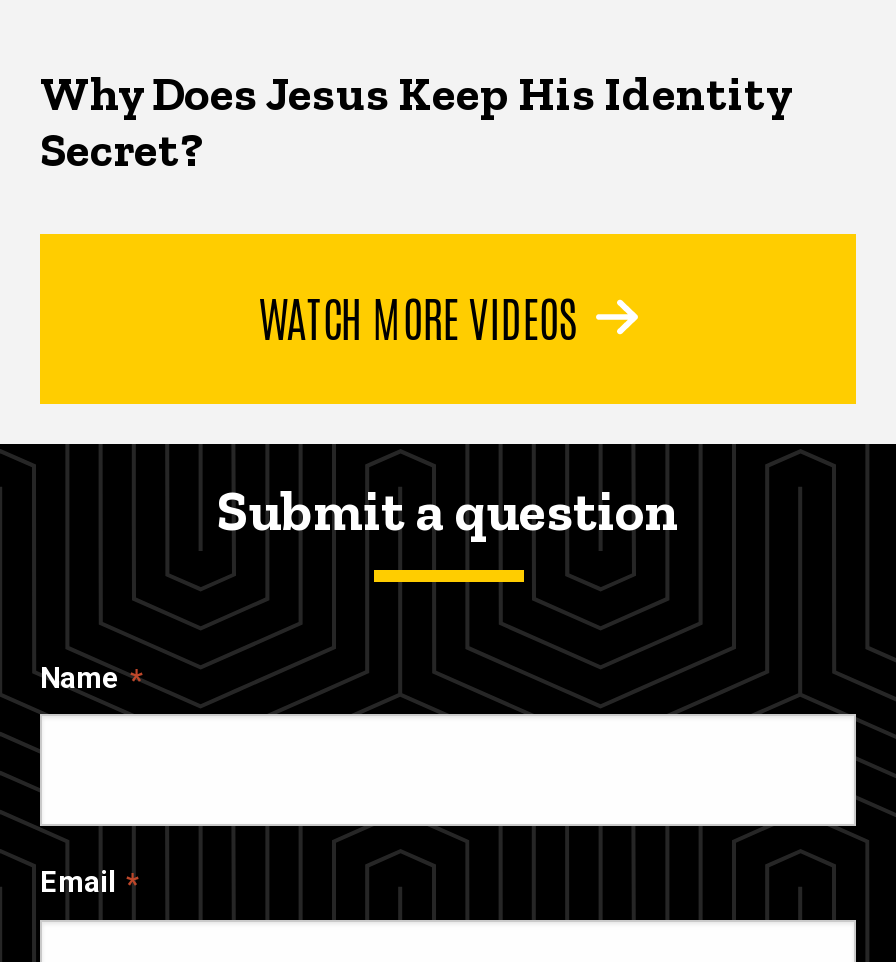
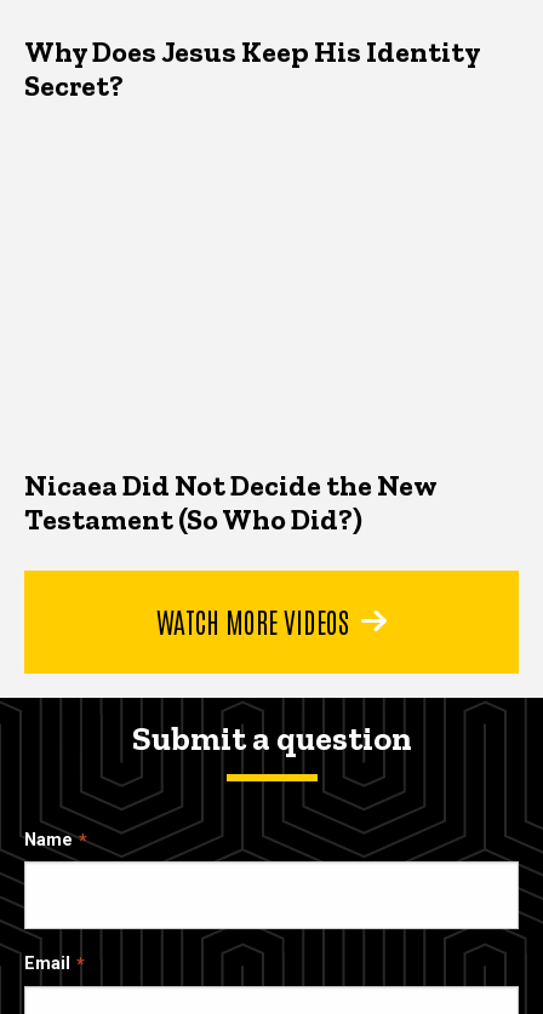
none -> [24,467,436,536] Nicaea Did Not Decide the New | Testament (So Who Did?)

